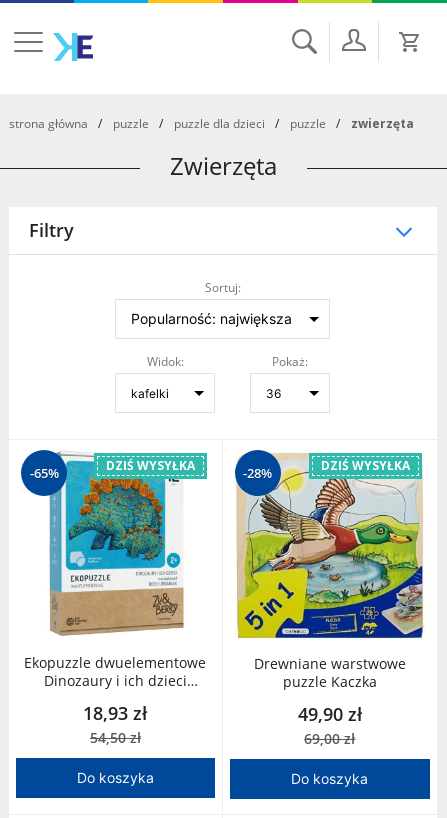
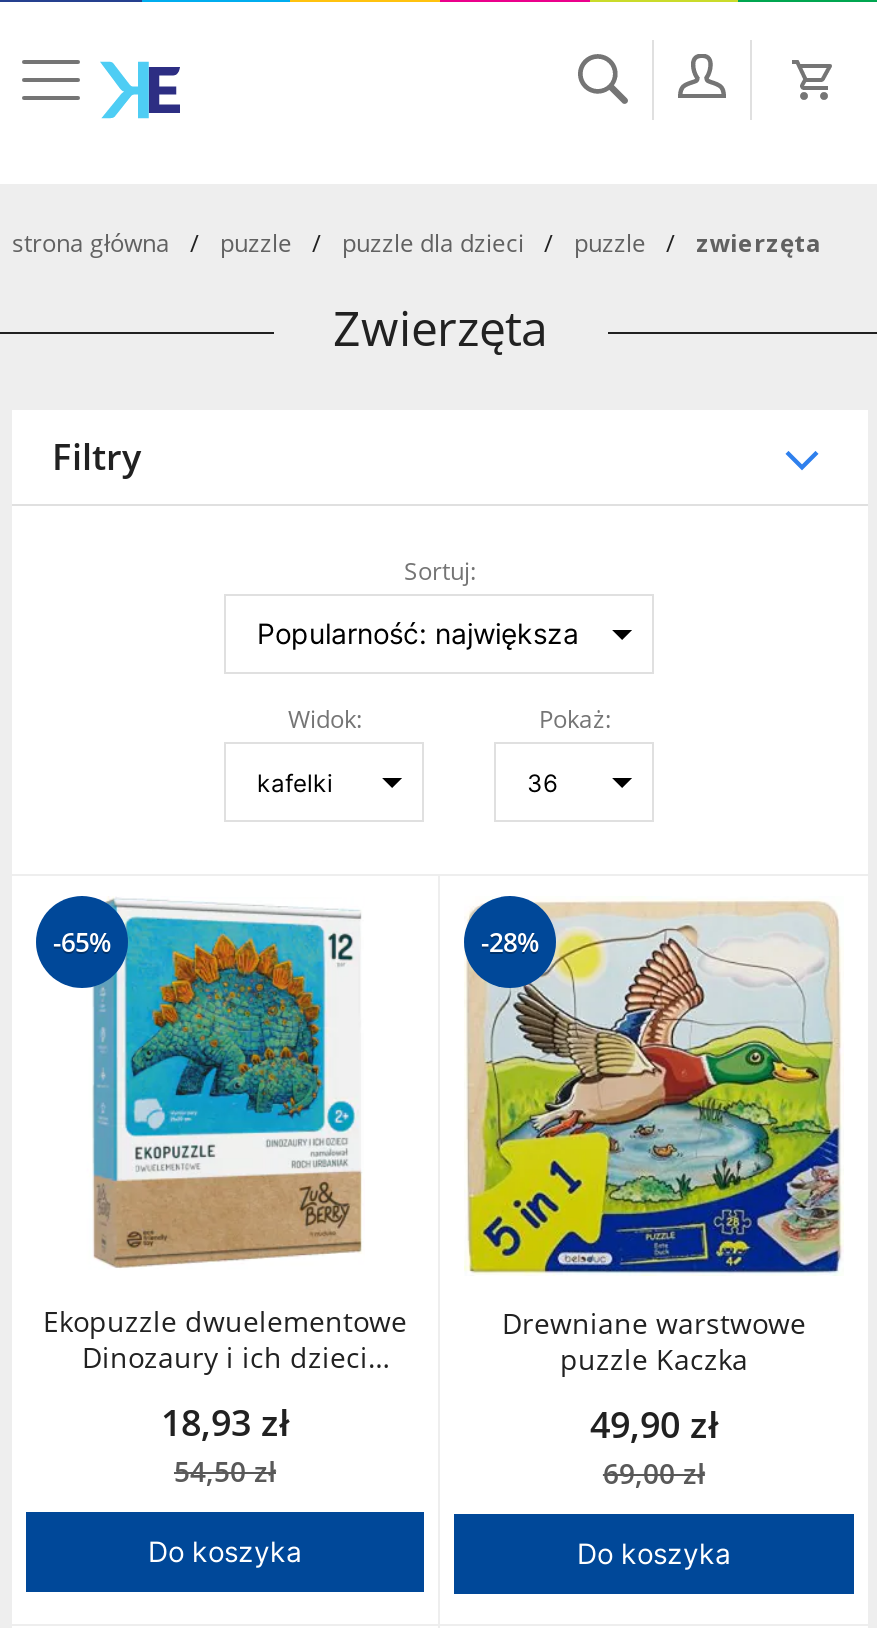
[106,457,195,474] DZIŚ WYSYŁKA -> none
[321,457,410,474] DZIŚ WYSYŁKA -> none

